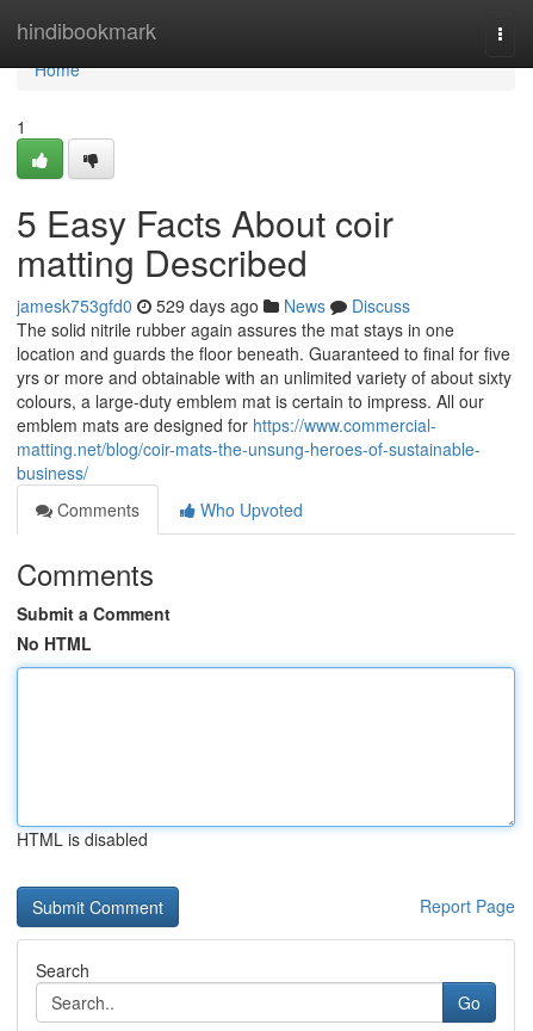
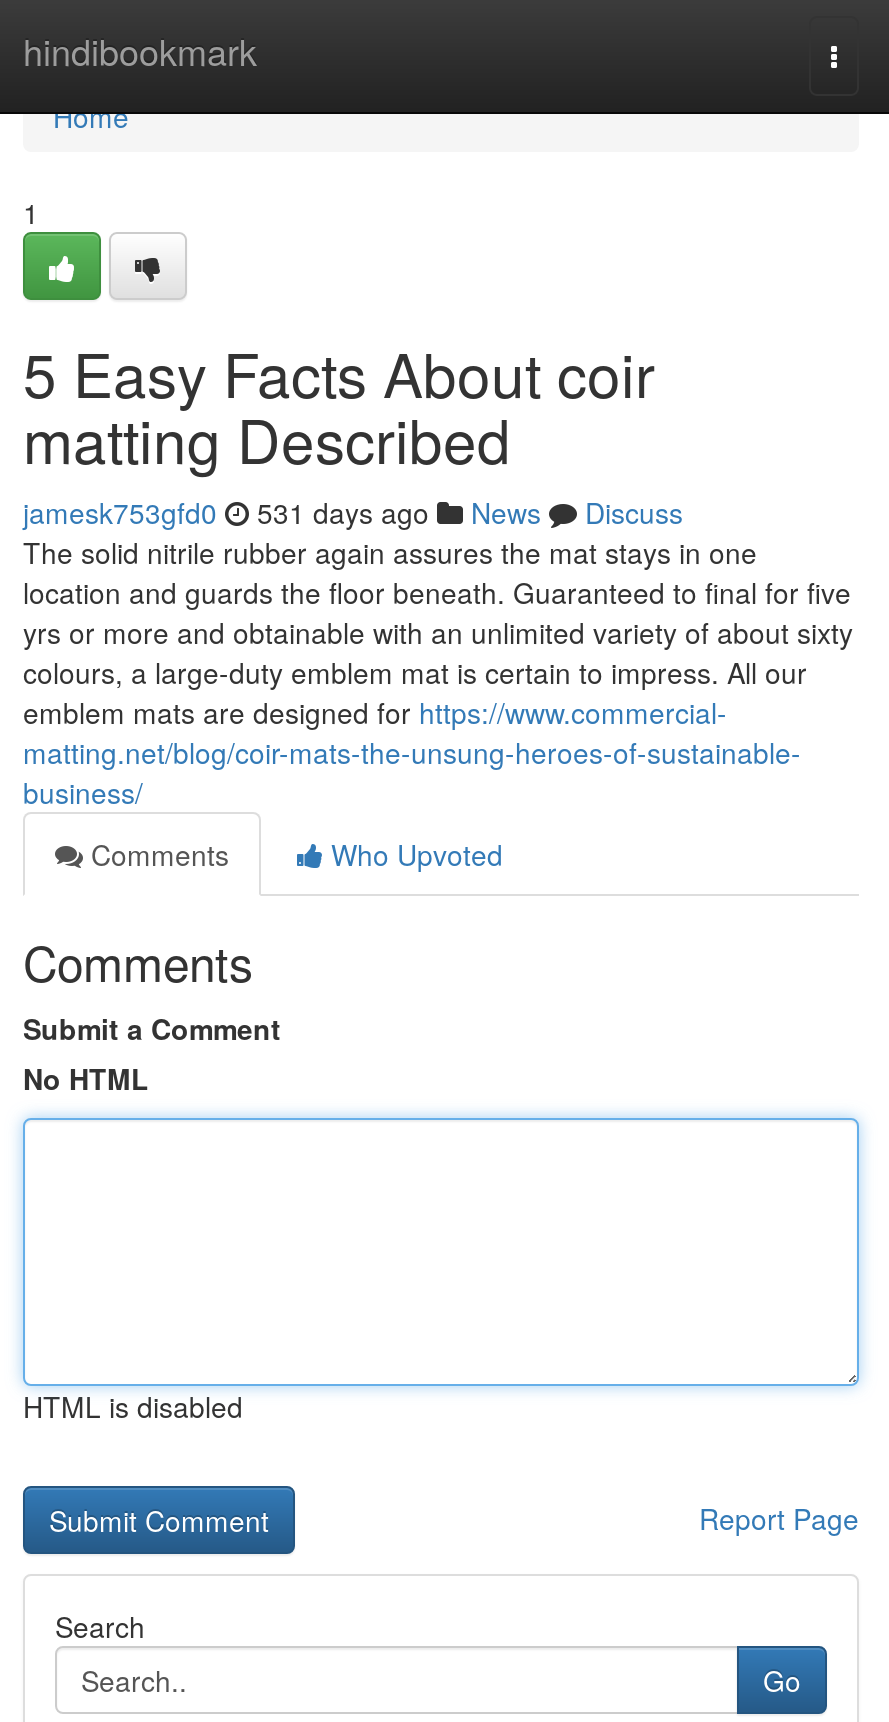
[17,294,410,317] jamesk753gfd0 529 days ago News Discuss -> [23,492,683,532] jamesk753gfd0 531 days ago News Discuss

